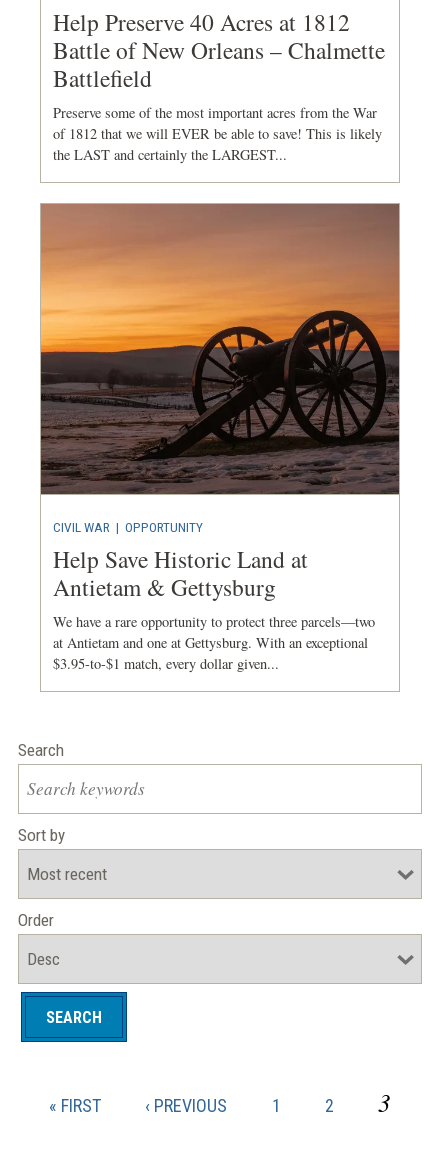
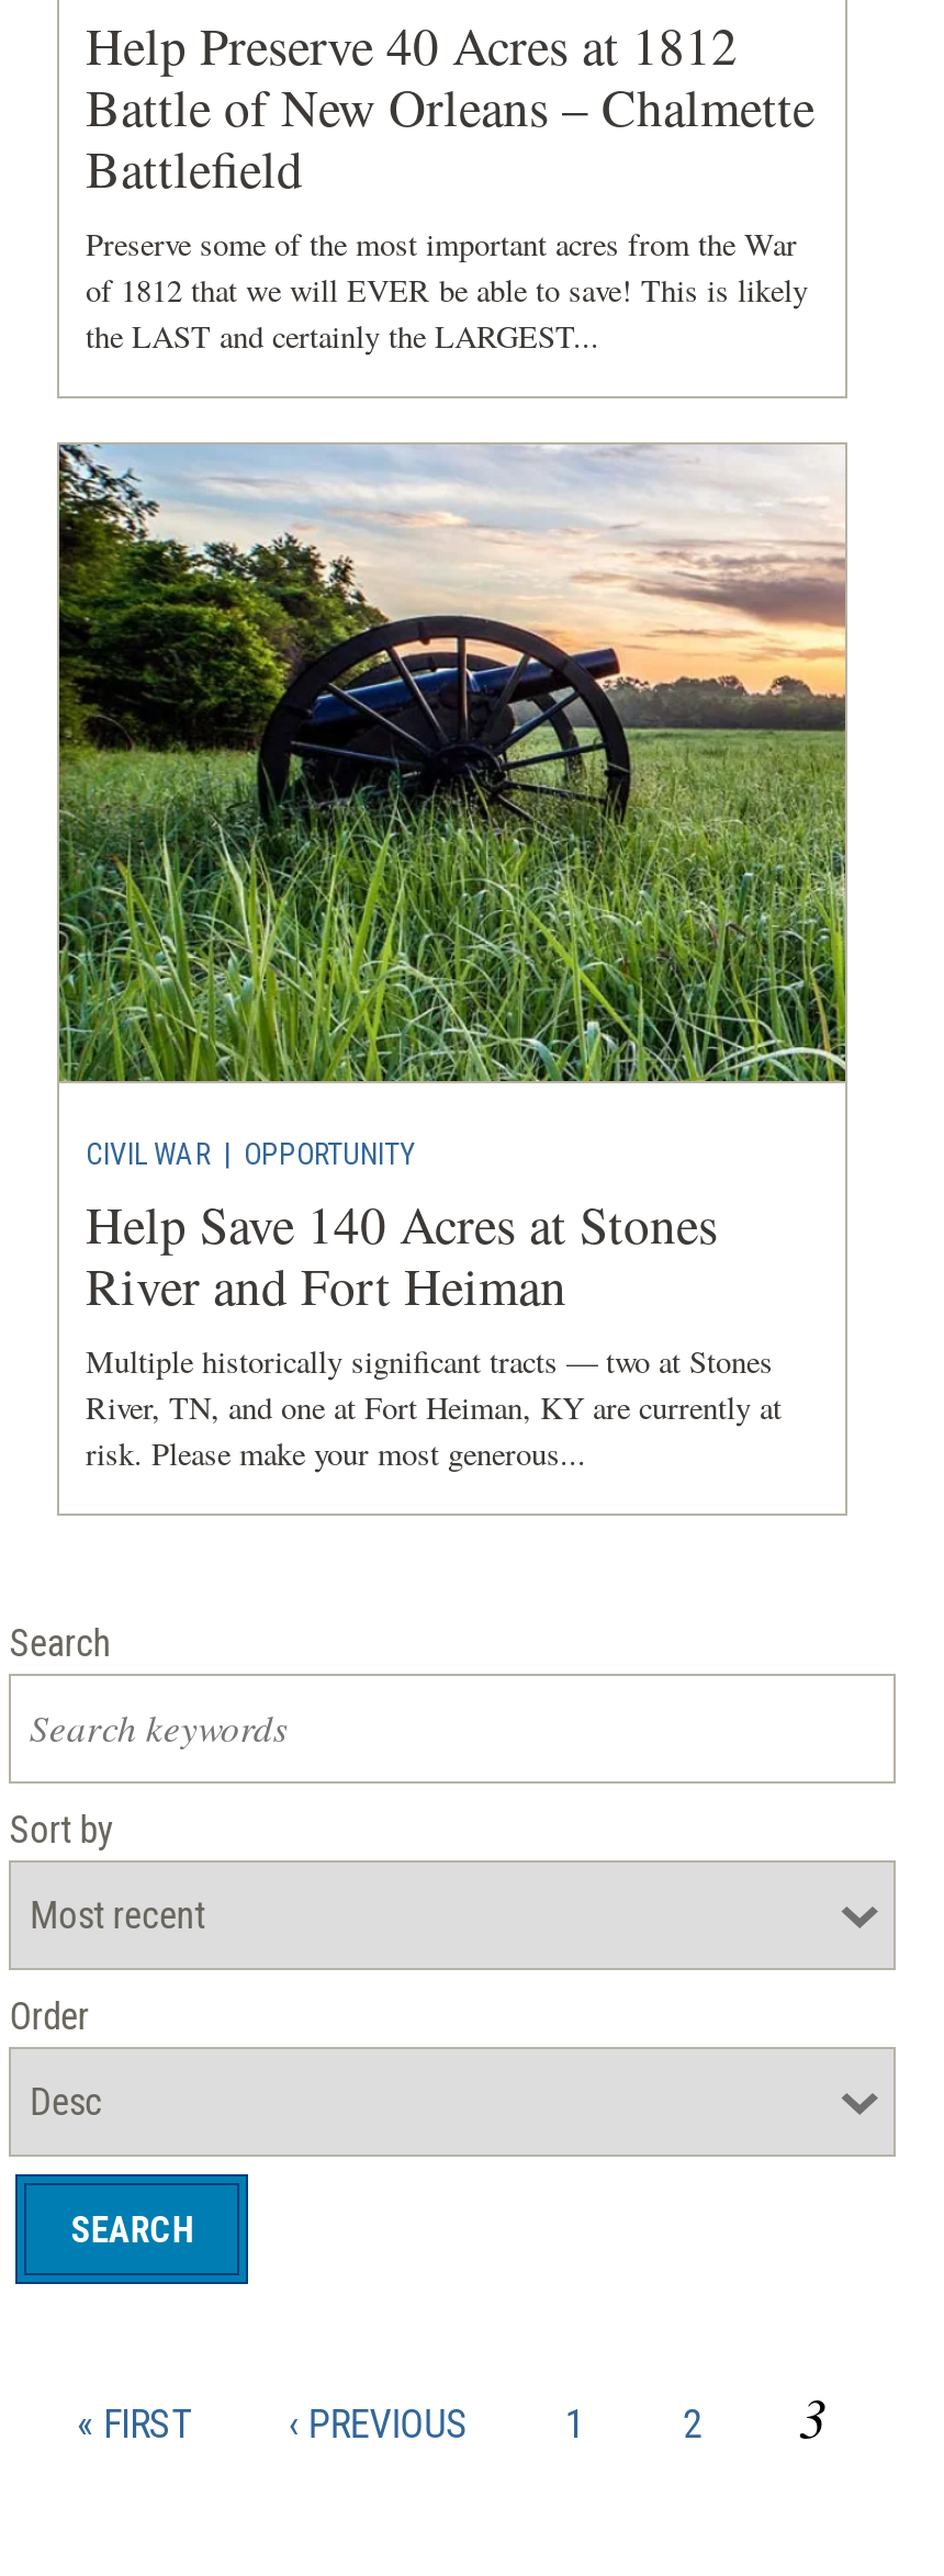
[40,203,400,495] [image] -> [57,442,847,1083] [image]
[53,543,375,673] Help Save Historic Land at | Antietam & Gettysburg | We have a rare opportunity to protect three parcels—two | at Antietam and one at Gettysburg. With an exceptional | $3.95-to-$1 match, every dollar given... -> [86,1189,782,1475] Help Save 140 Acres at Stones | River and Fort Heiman | Multiple historically significant tracts — two at Stones | River, TN, and one at Fort Heiman, KY are currently at | risk. Please make your most generous...

